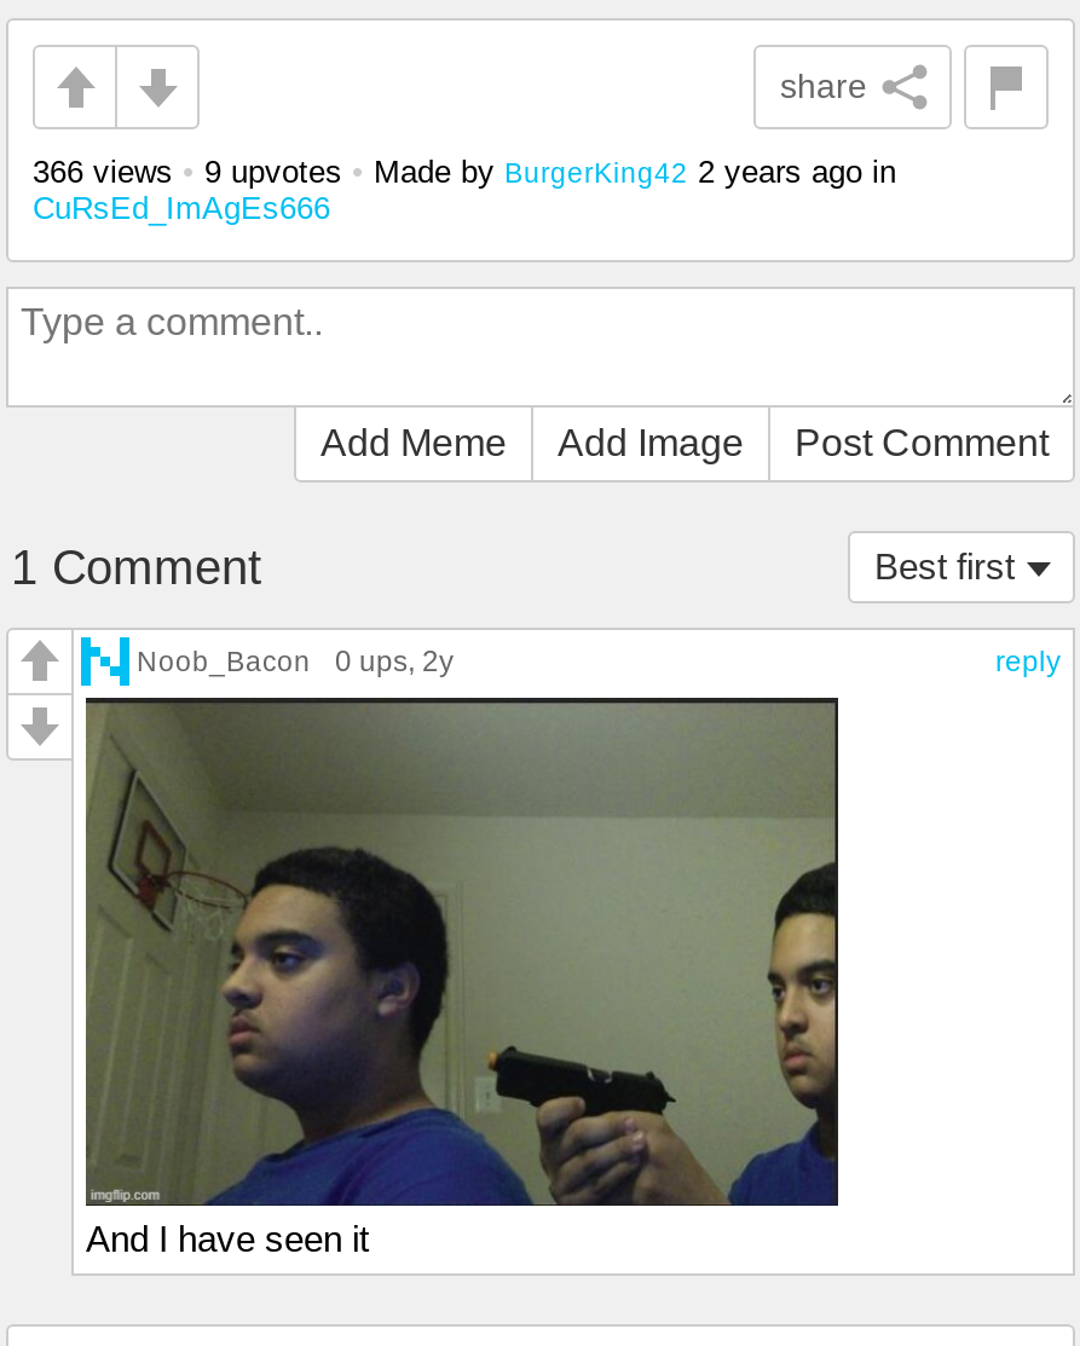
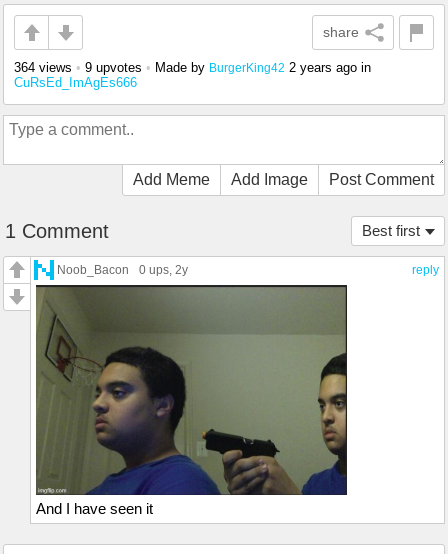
[33,154,896,191] 366 views • 9 upvotes • Made by BurgerKing42 2 years ago in -> [14,60,371,75] 364 views • 9 upvotes • Made by BurgerKing42 2 years ago in

